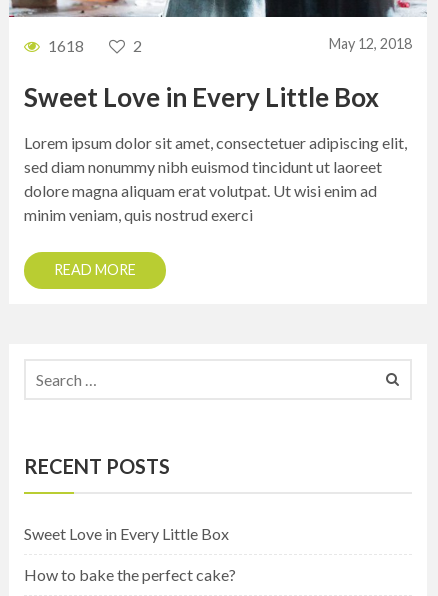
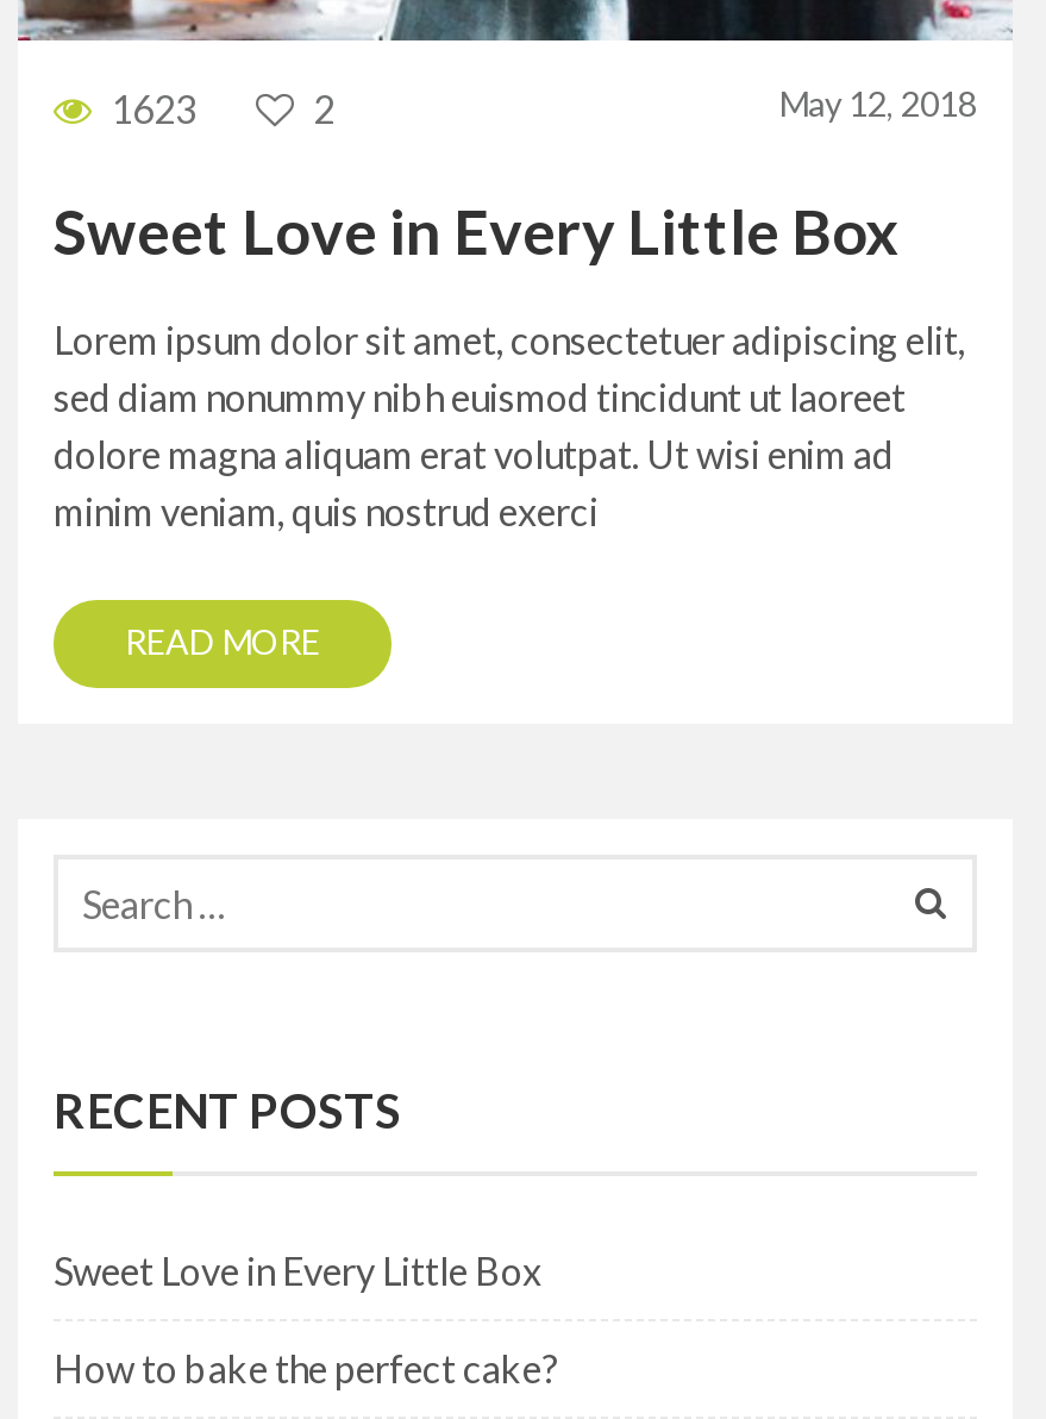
[48,36,84,55] 1618 -> [111,87,196,132] 1623

